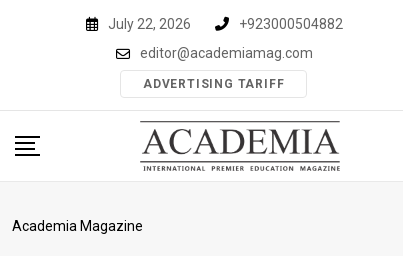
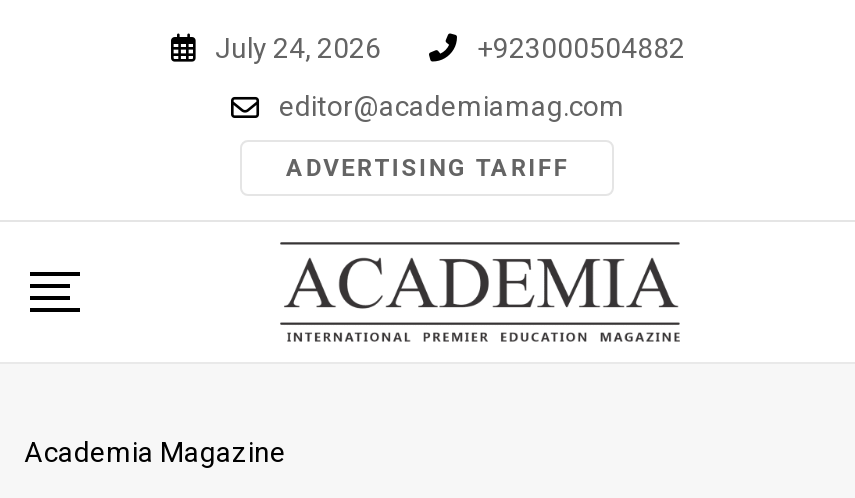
[107,15,190,31] July 22, 2026 -> [215,31,381,63] July 24, 2026

